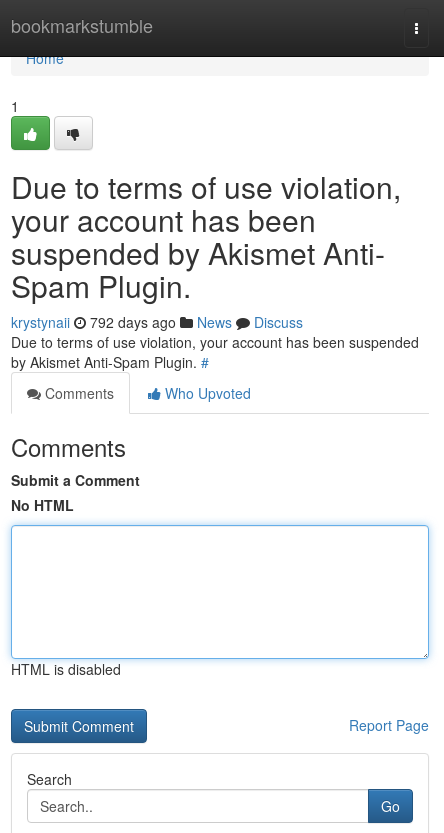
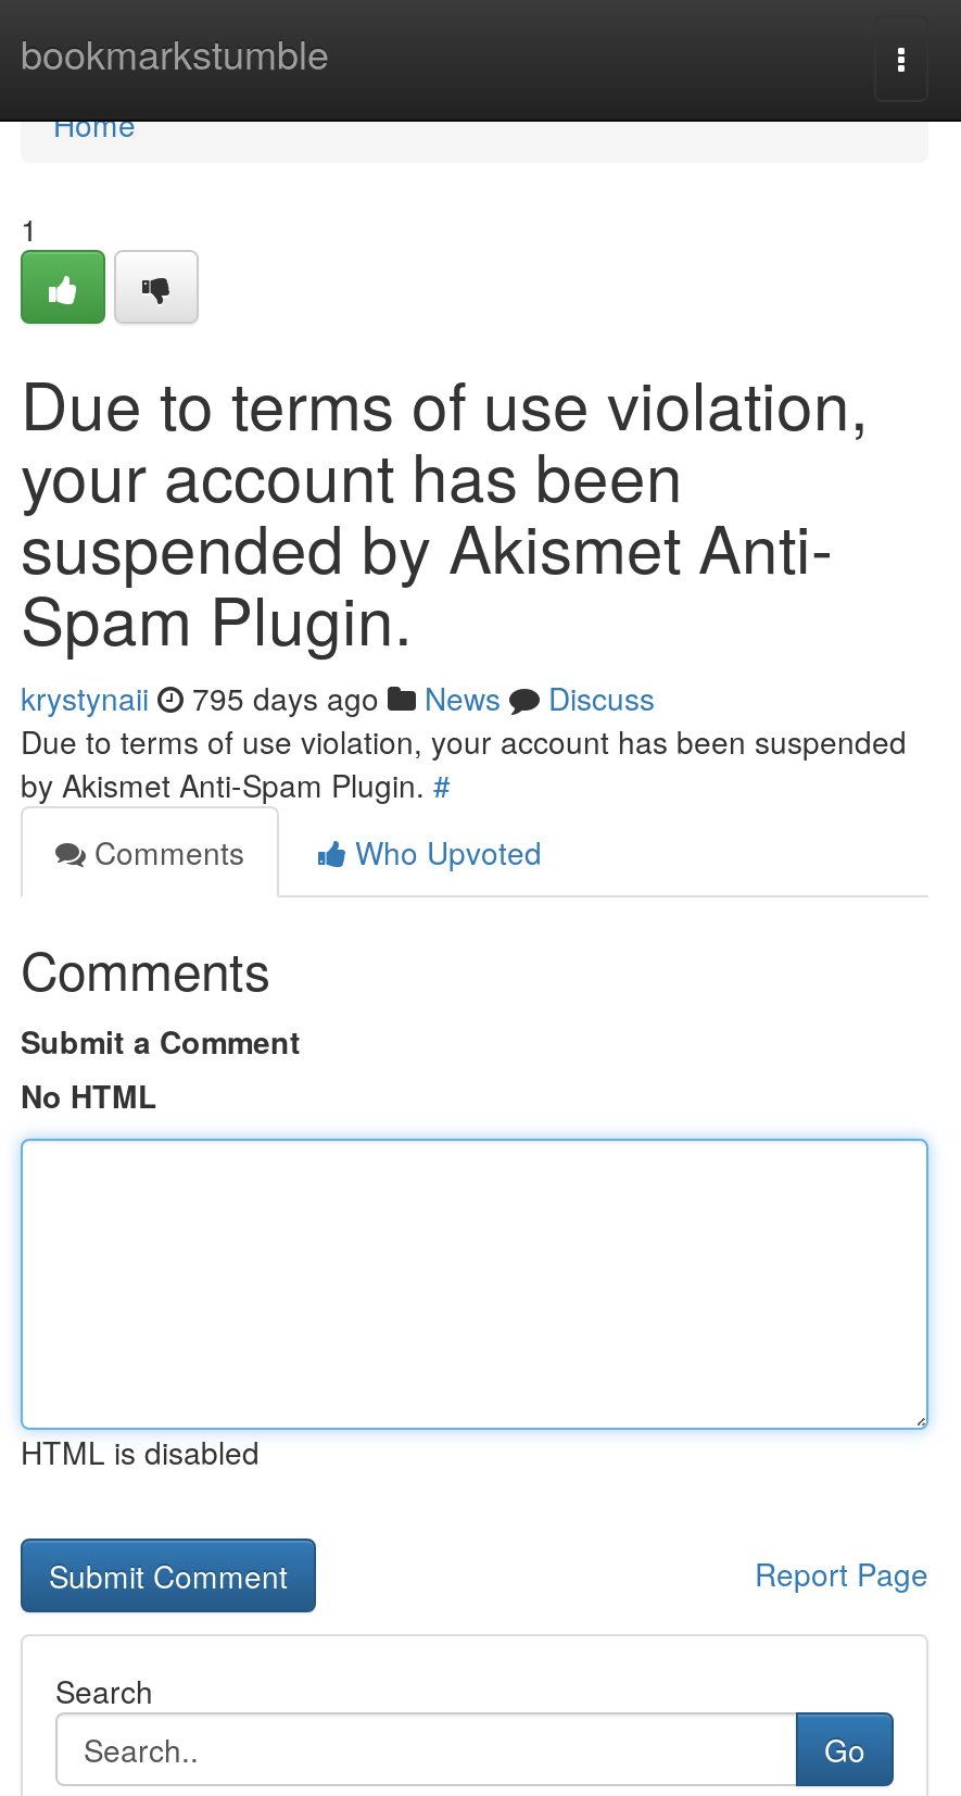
[11,312,303,332] krystynaii 792 days ago News Discuss -> [21,676,655,719] krystynaii 795 days ago News Discuss

